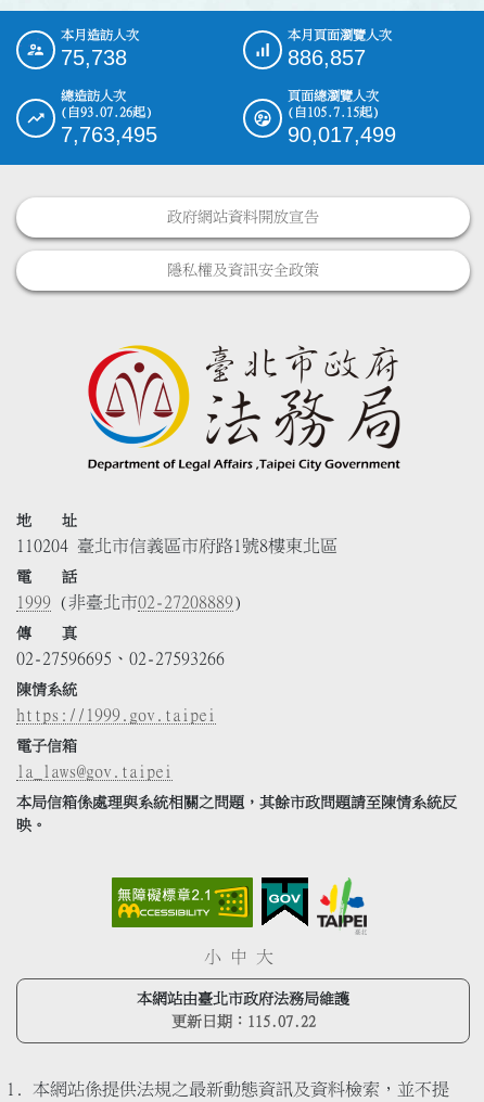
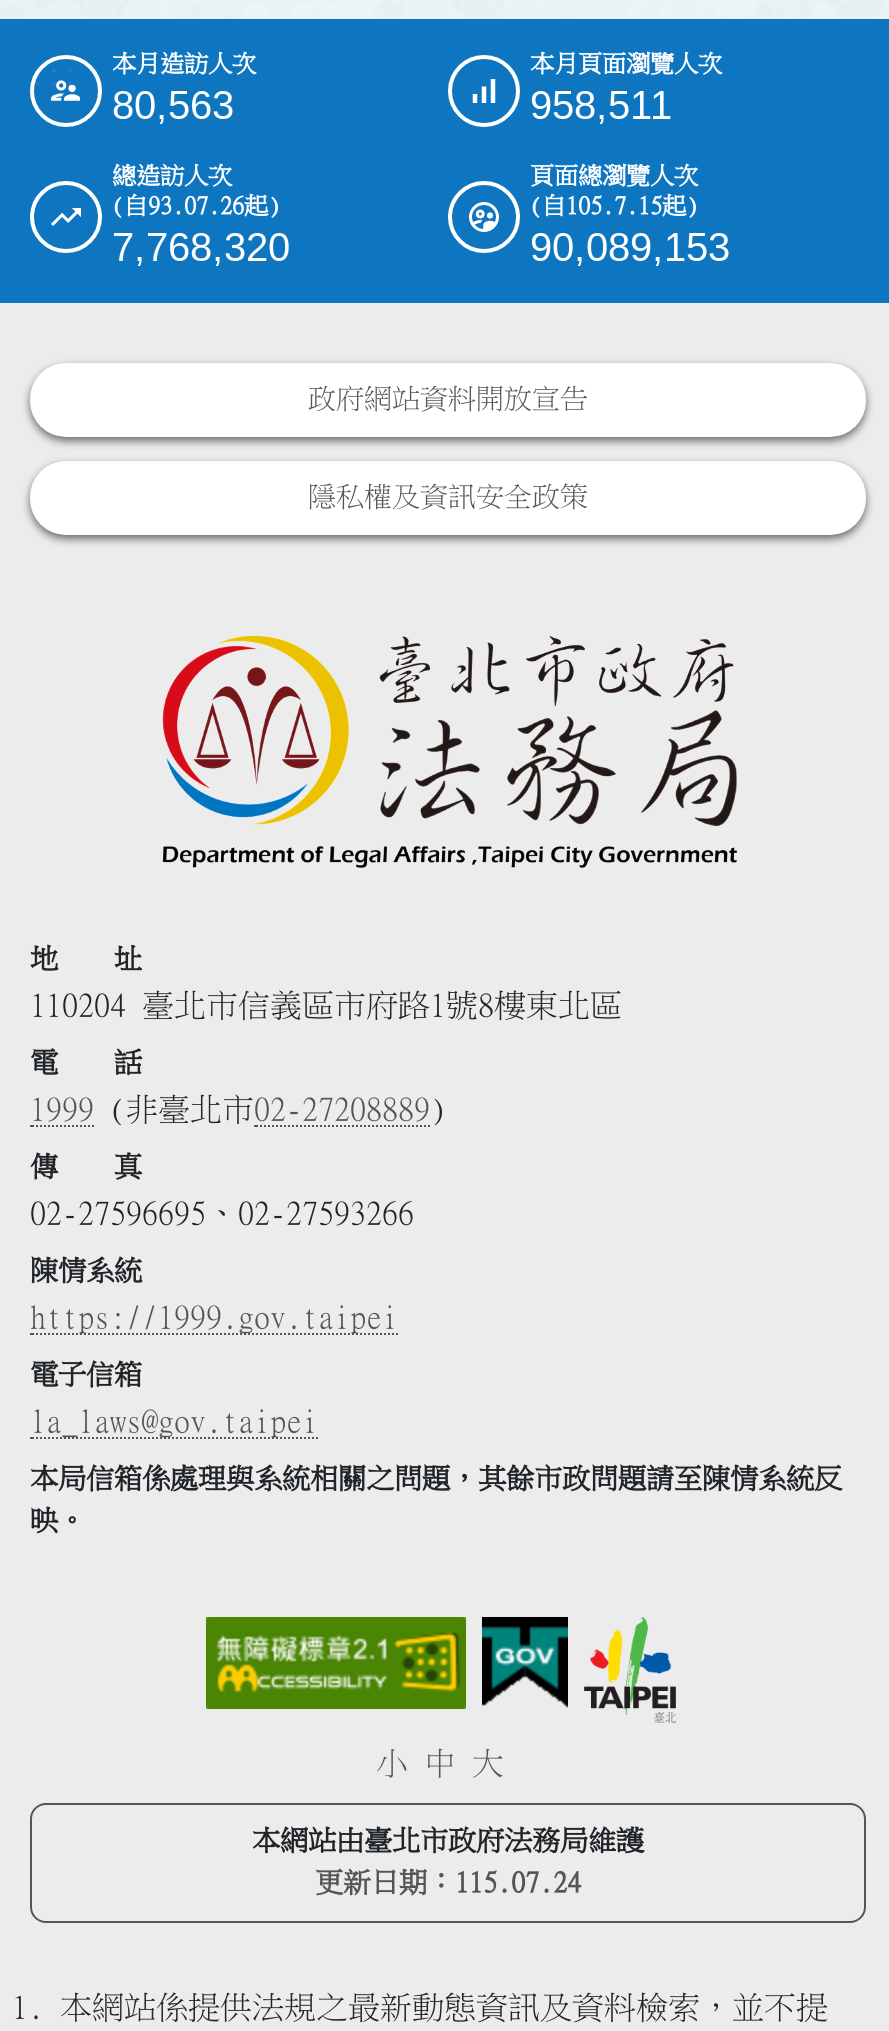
[61,46,127,70] 75,738 -> [112,84,234,128] 80,563
[288,46,366,70] 886,857 -> [530,84,672,128] 958,511
[61,123,157,147] 7,763,495 -> [112,226,290,270] 7,768,320
[288,123,396,147] 90,017,499 -> [530,226,730,270] 90,089,153
[171,1014,315,1029] 更新日期：115.07.22 -> [315,1868,581,1896] 更新日期：115.07.24

